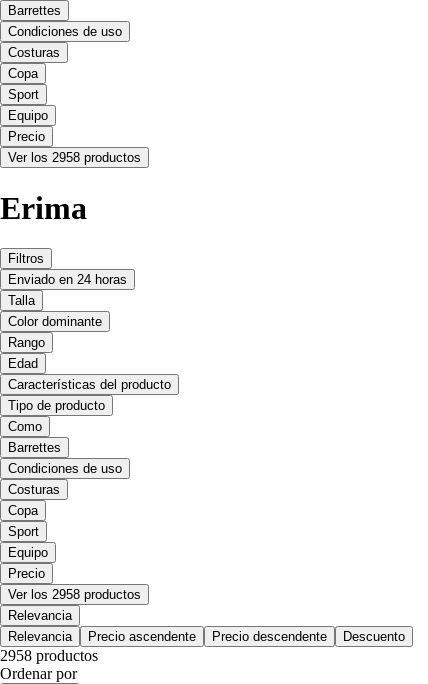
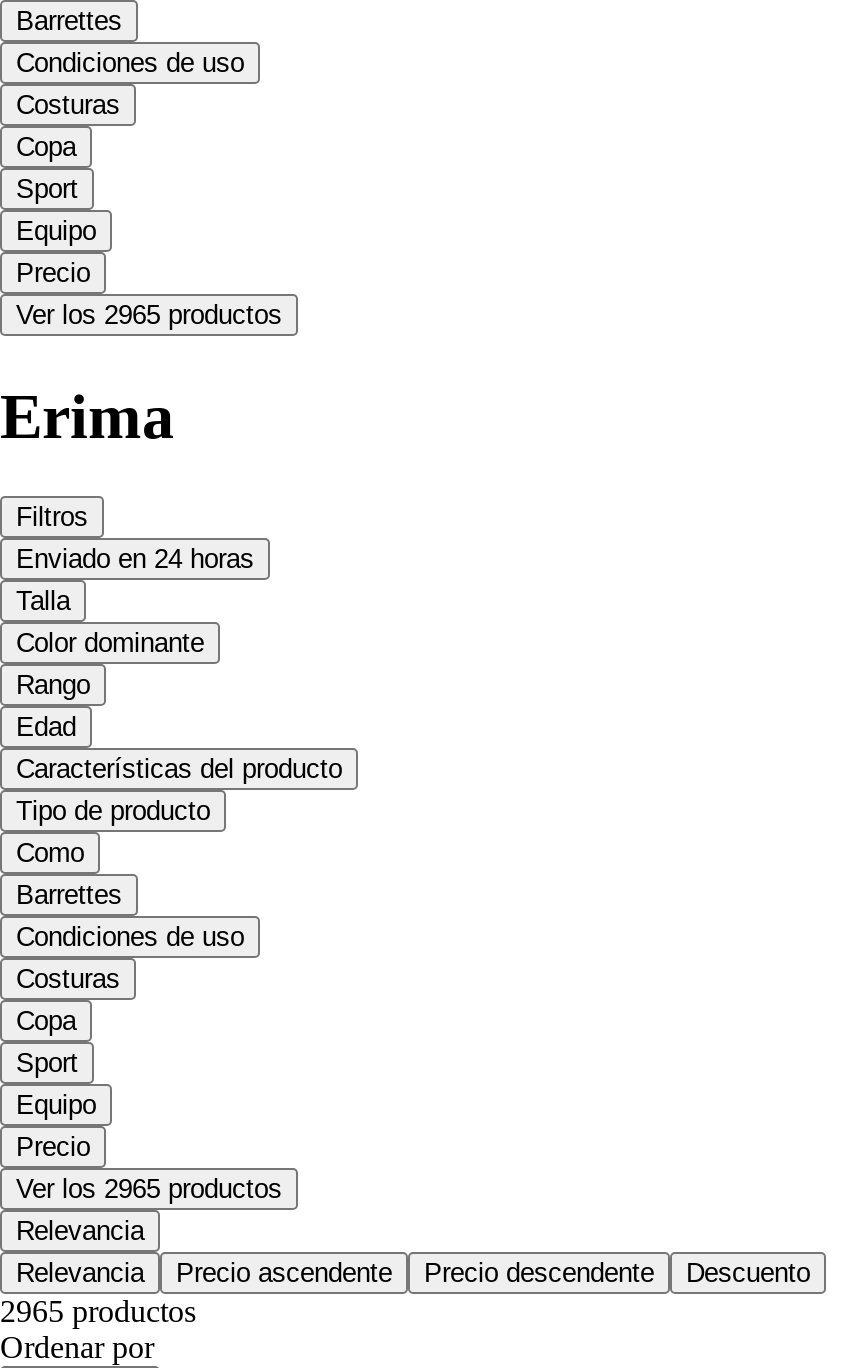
[8,150,141,165] Ver los 2958 productos -> [16,301,282,331] Ver los 2965 productos
[8,587,141,602] Ver los 2958 productos -> [16,1175,282,1205] Ver los 2965 productos
[0,647,98,664] 2958 productos -> [0,1295,196,1329] 2965 productos

